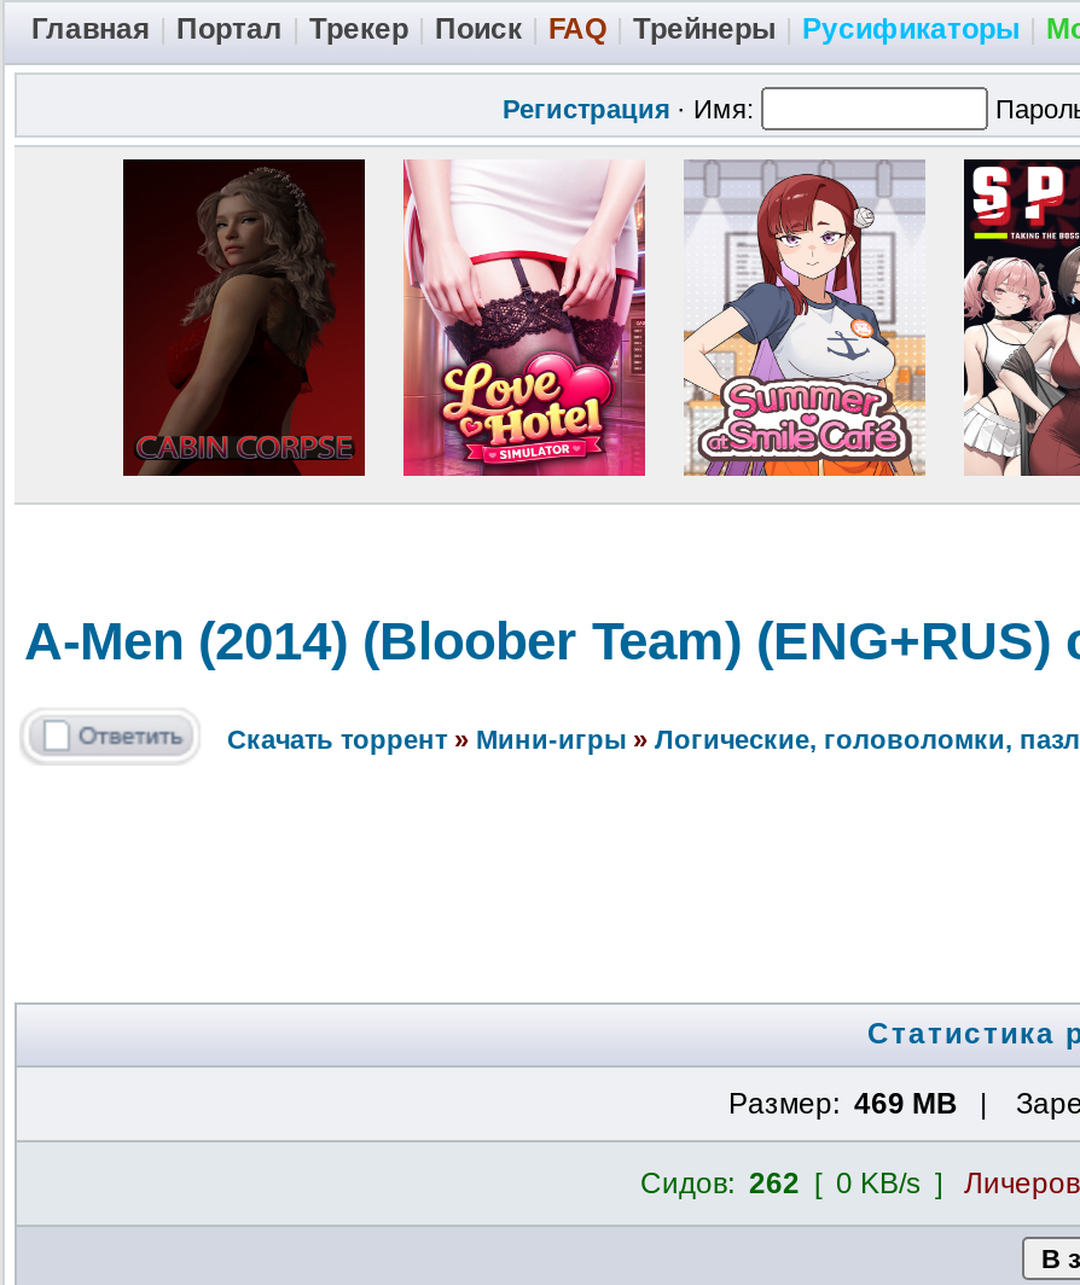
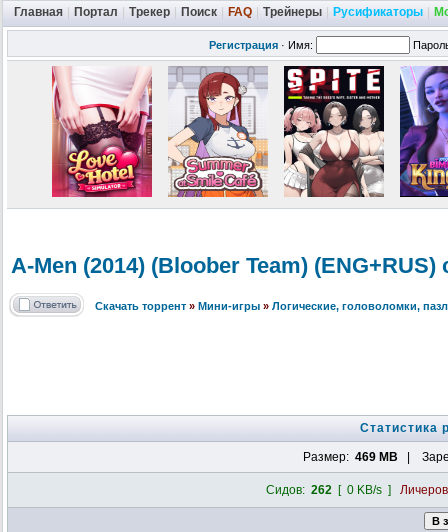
[121,157,367,478] [image] -> [51,66,153,198] [image]
[401,159,648,478] [image] -> [168,66,269,198] [image]
[684,159,925,478] [image] -> [283,65,385,198] [image]
[962,157,1073,478] [image] -> [399,65,445,198] [image]

